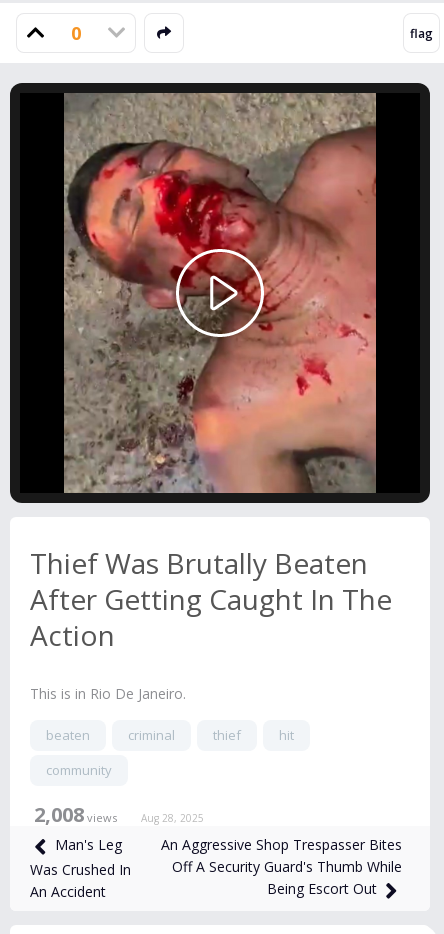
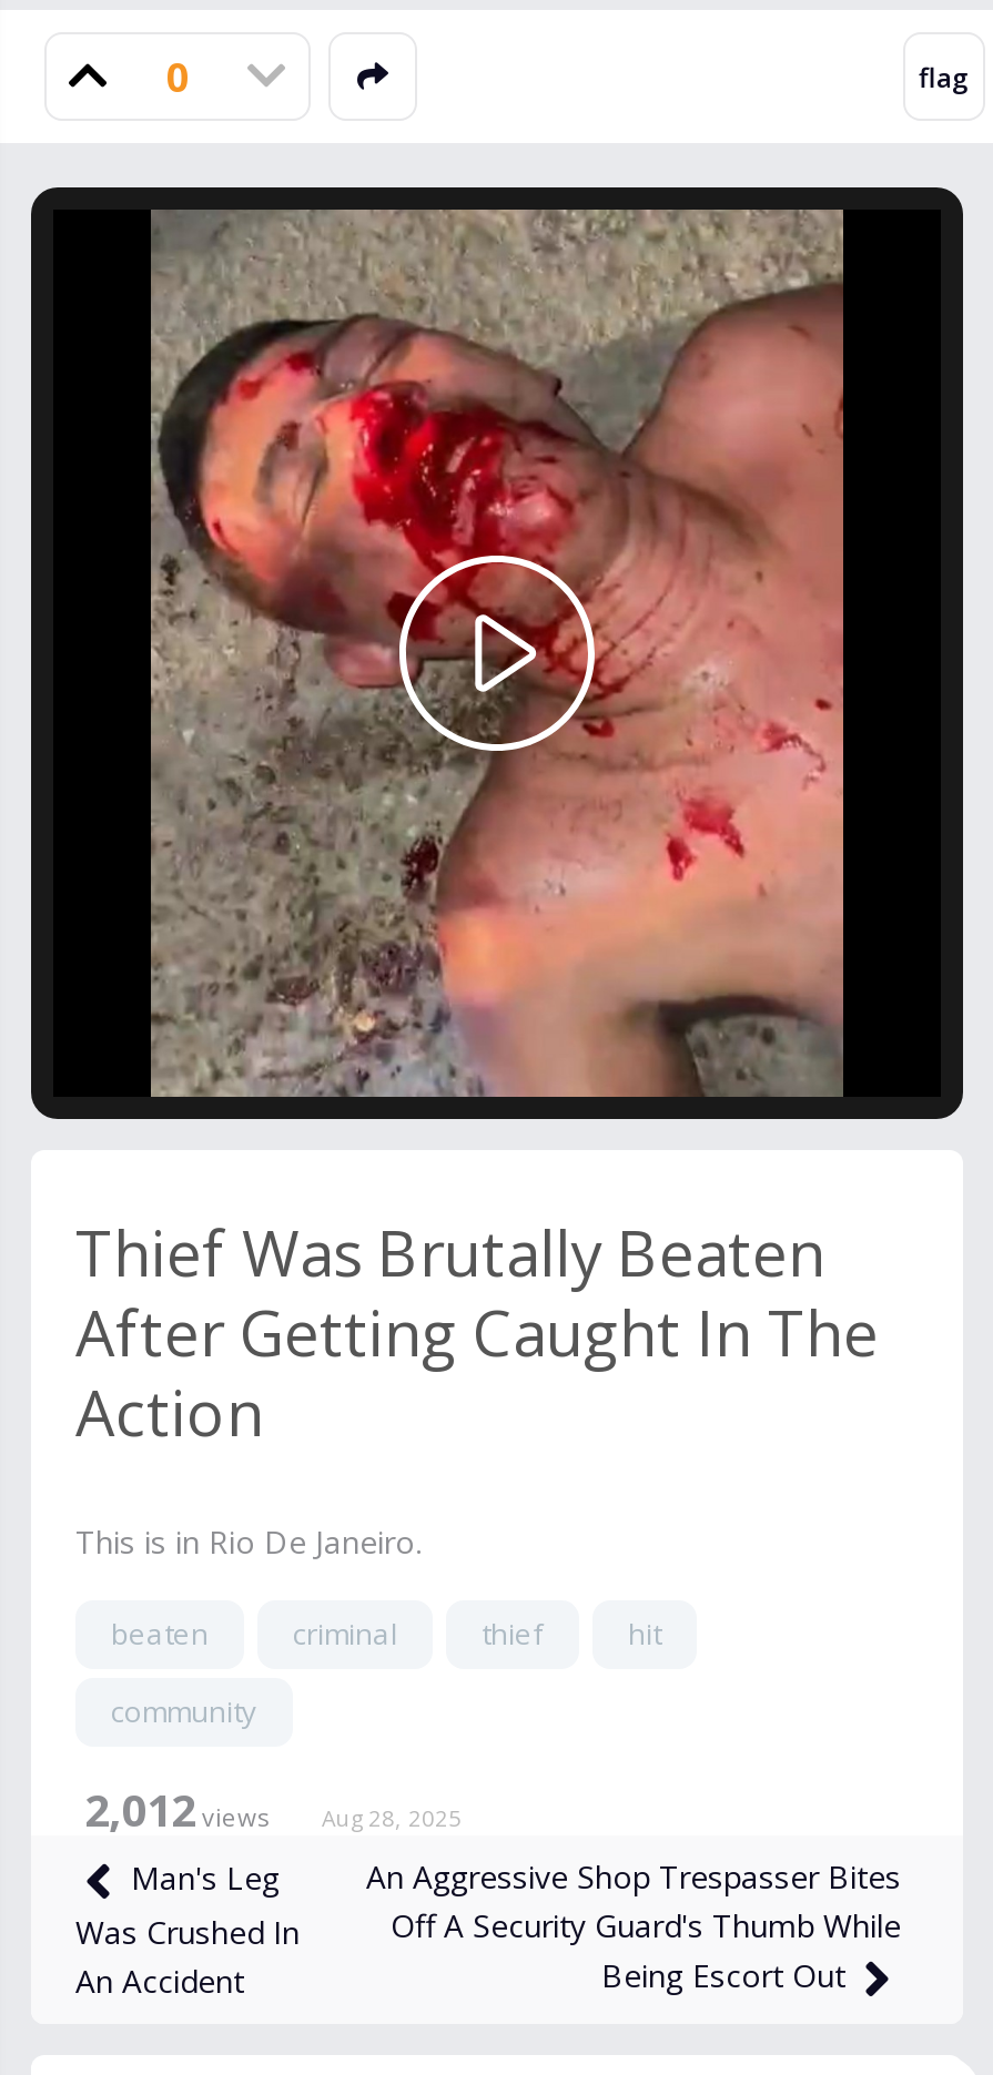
[34,801,204,828] 2,008views Aug 28, 2025 -> [84,1780,462,1840] 2,012views Aug 28, 2025

